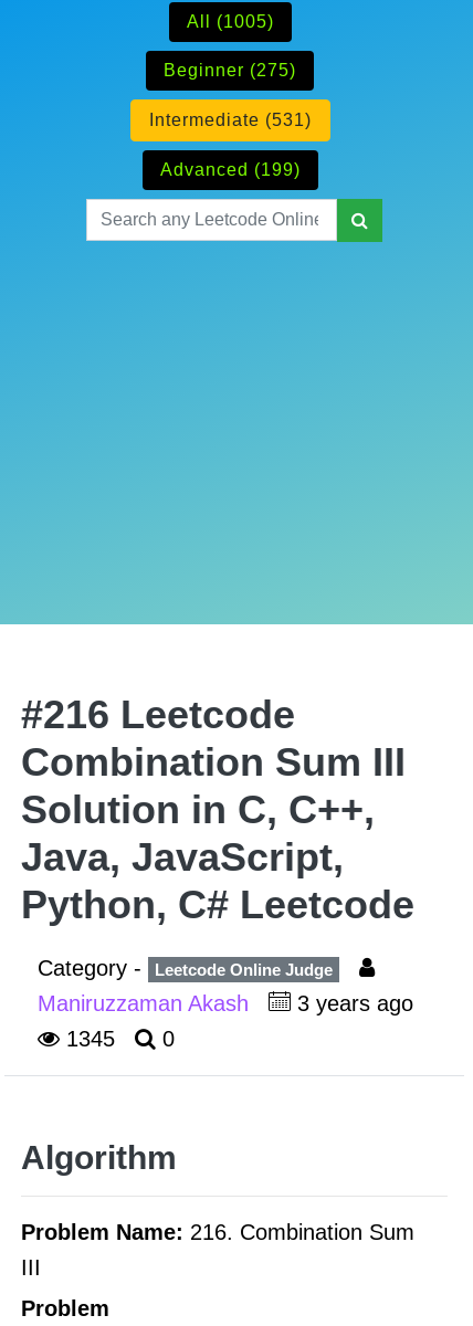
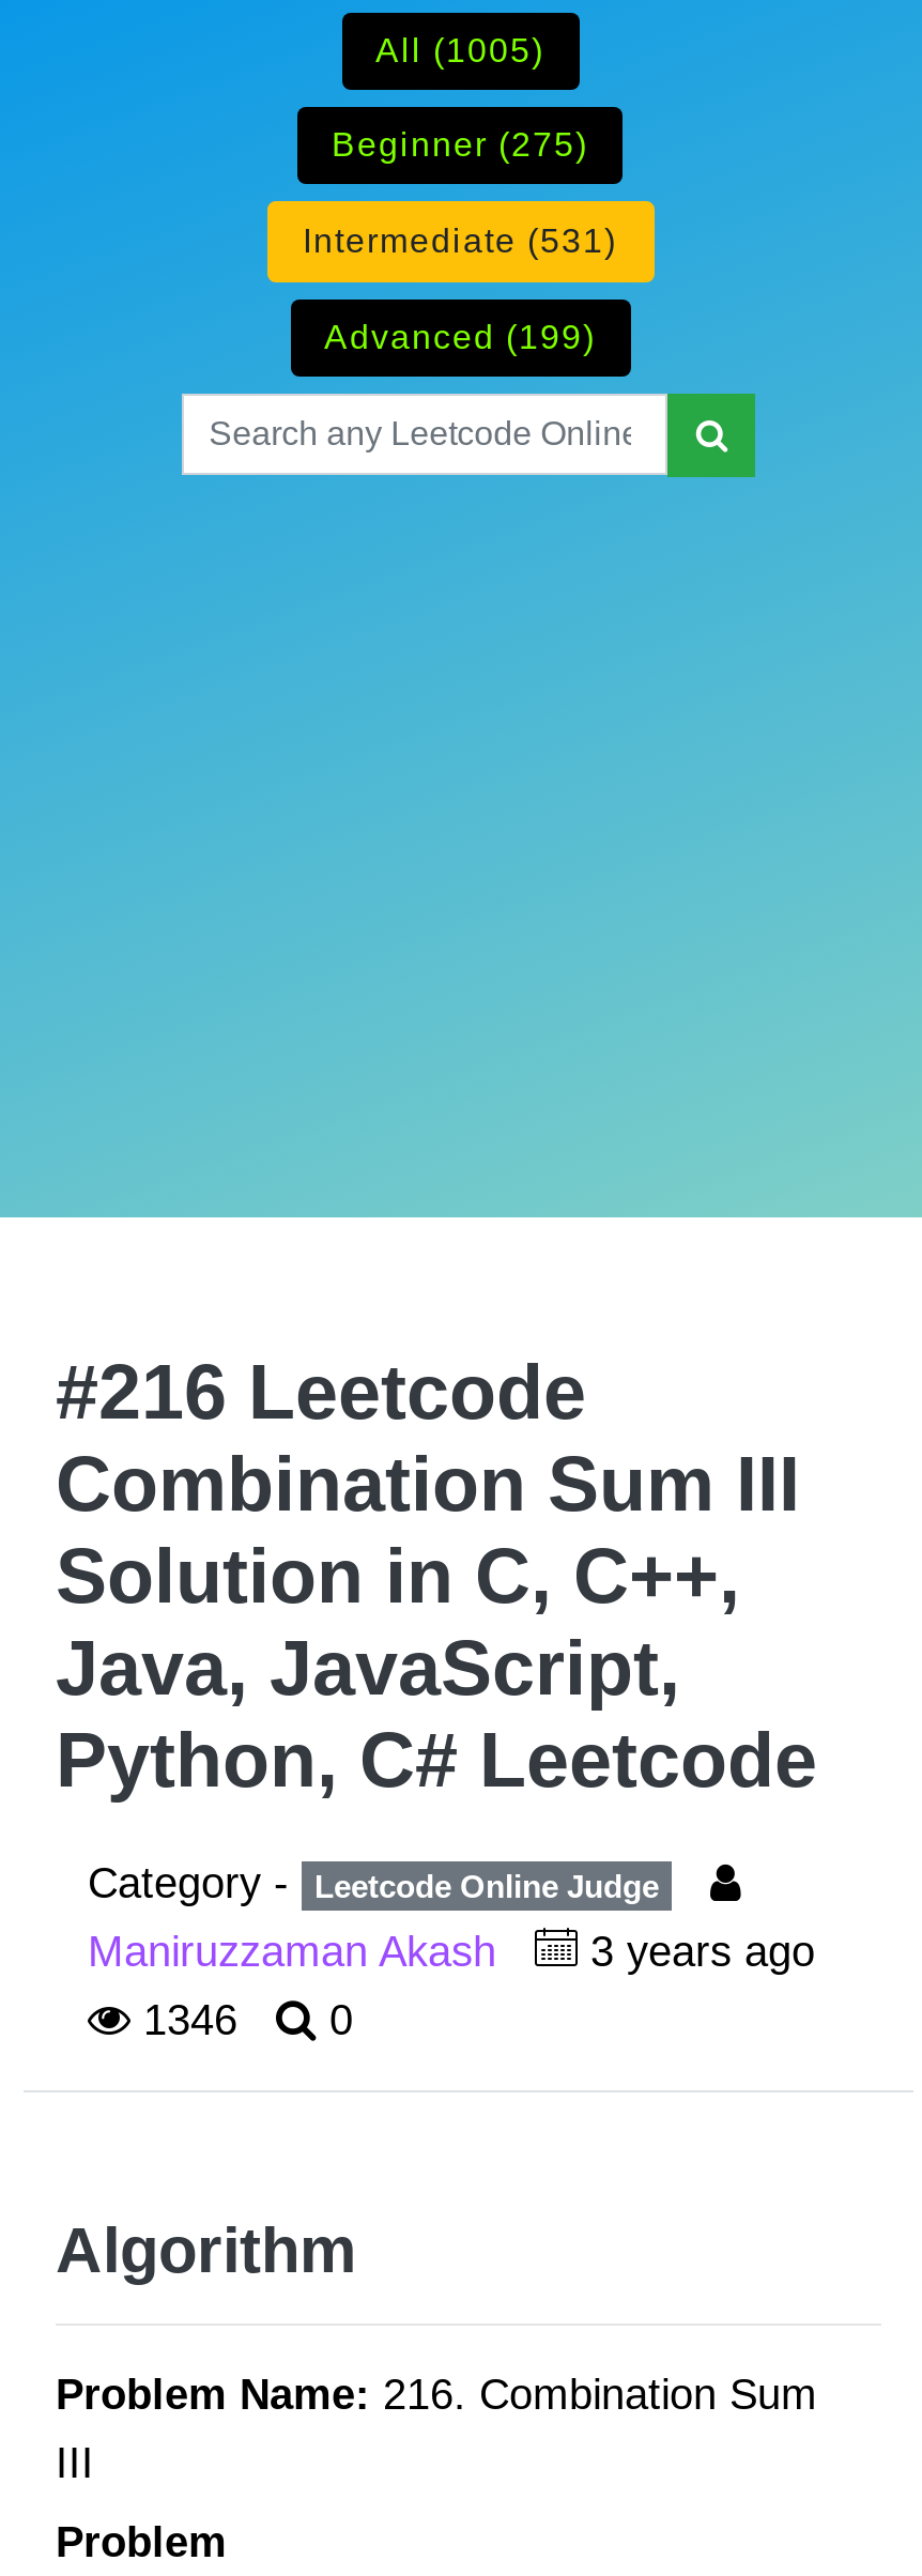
[60,1027,175,1051] 1345 0 -> [130,1996,353,2043] 1346 0

